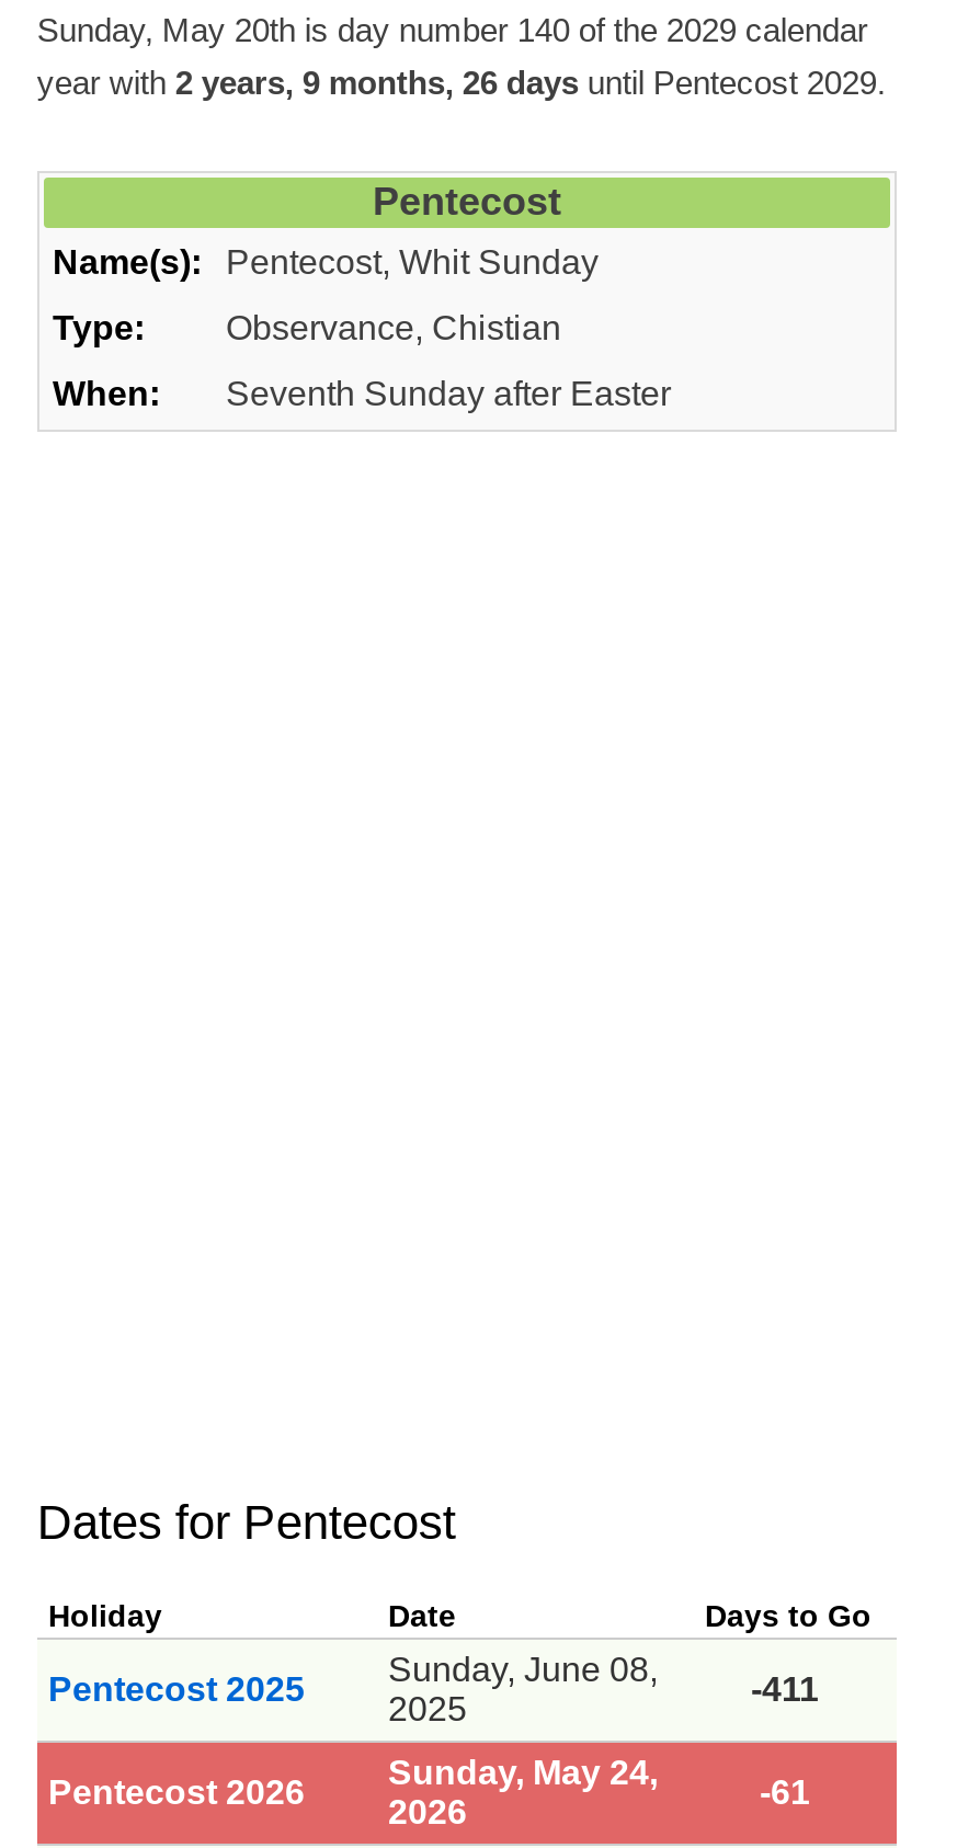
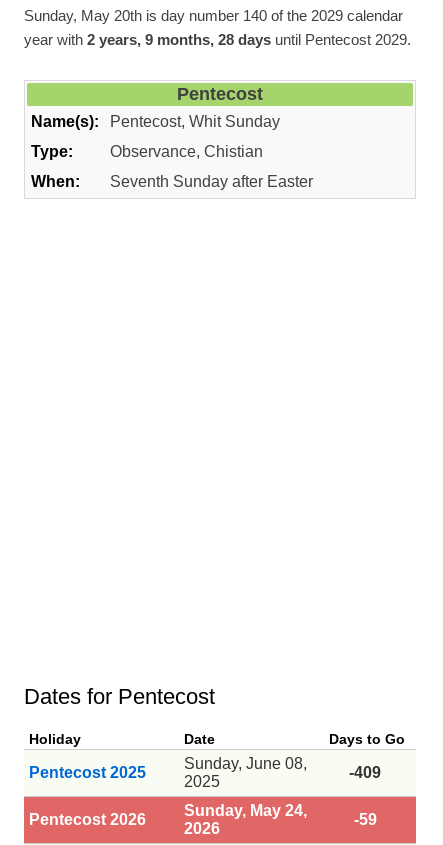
[37,64,886,102] year with 2 years, 9 months, 26 days until Pentecost 2029. -> [24,31,411,48] year with 2 years, 9 months, 28 days until Pentecost 2029.
[751,1670,819,1707] -411 -> [349,764,381,781] -409
[760,1773,810,1811] -61 -> [353,811,376,828] -59

